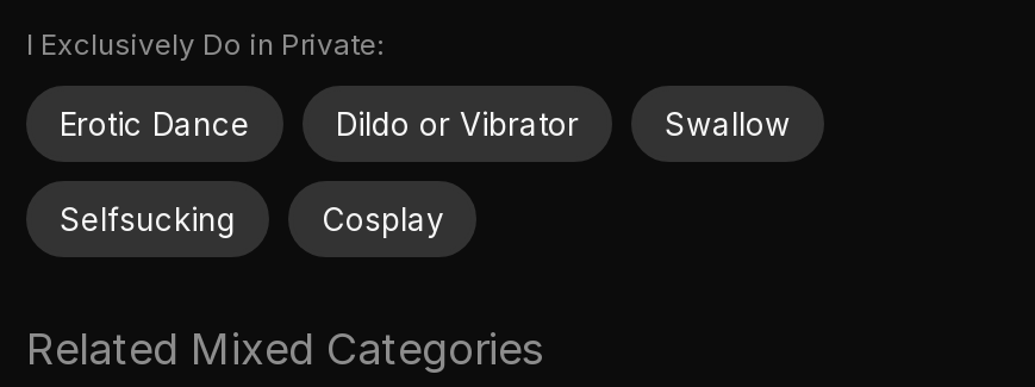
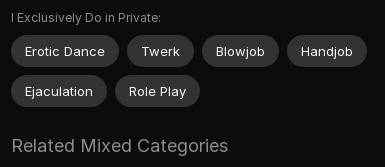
[336,104,791,142] Dildo or Vibrator | Swallow -> [141,42,353,58] Twerk | Blowjob | Handjob
[60,199,443,237] Selfsucking | Cosplay -> [25,82,186,98] Ejaculation | Role Play

